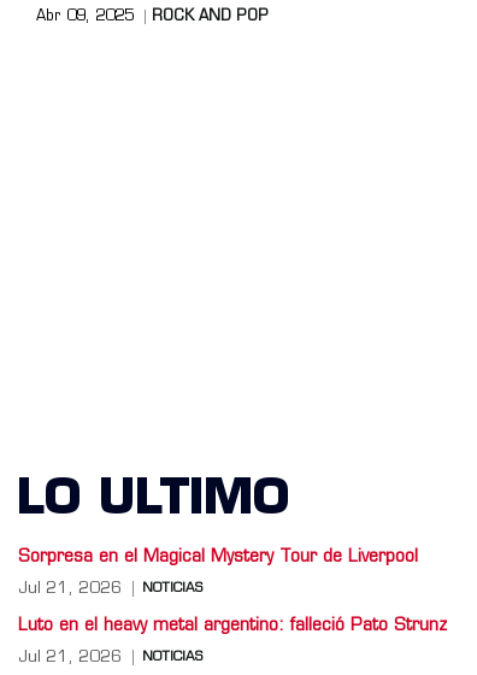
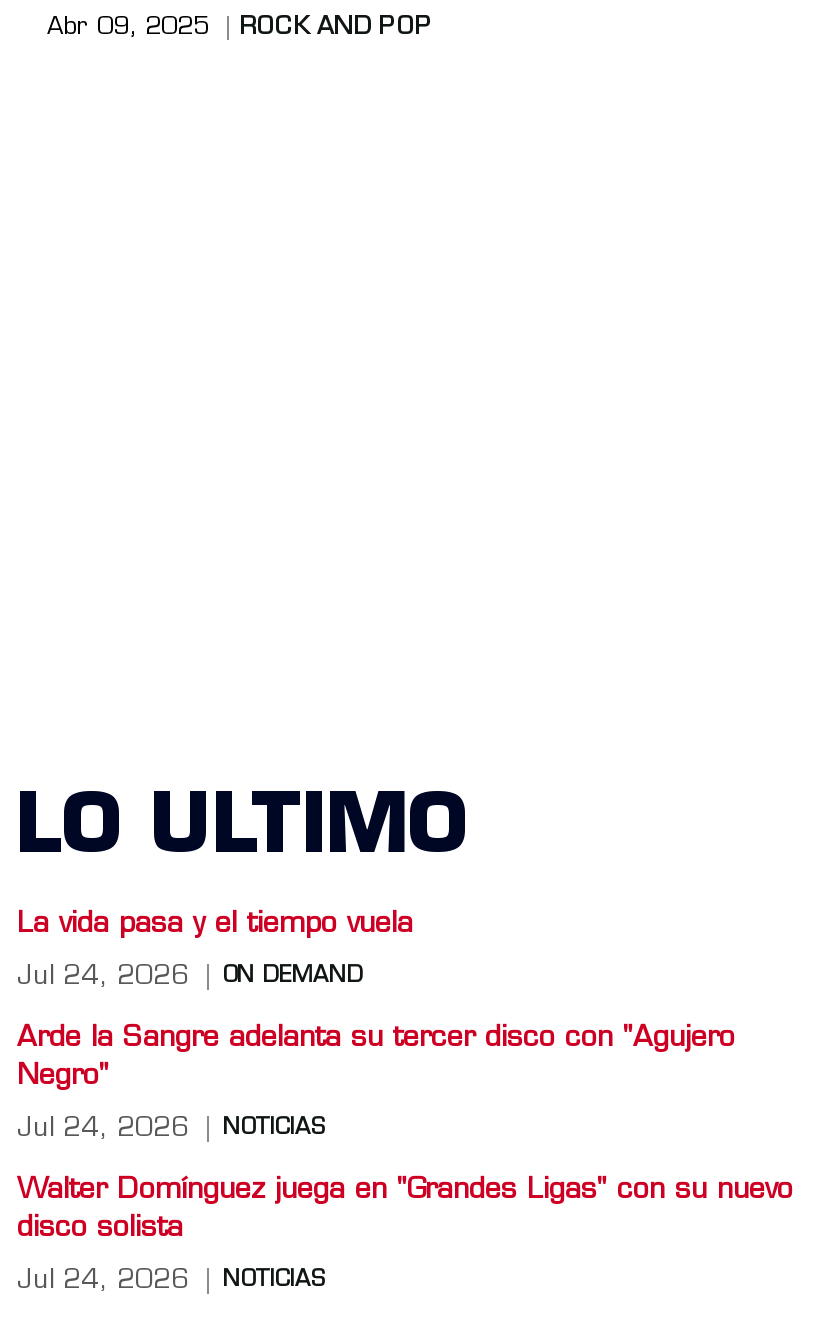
[18,548,418,597] Sorpresa en el Magical Mystery Tour de Liverpool | Jul 21, 2026 -> [17,910,735,1142] La vida pasa y el tiempo vuela | Jul 24, 2026 | ON DEMAND | Arde la Sangre adelanta su tercer disco con "Agujero | Negro" | Jul 24, 2026
[18,617,447,635] Luto en el heavy metal argentino: falleció Pato Strunz -> [17,1176,793,1244] Walter Domínguez juega en "Grandes Ligas" con su nuevo | disco solista
[18,650,202,665] Jul 21, 2026 NOTICIAS -> [17,1268,323,1294] Jul 24, 2026 NOTICIAS

